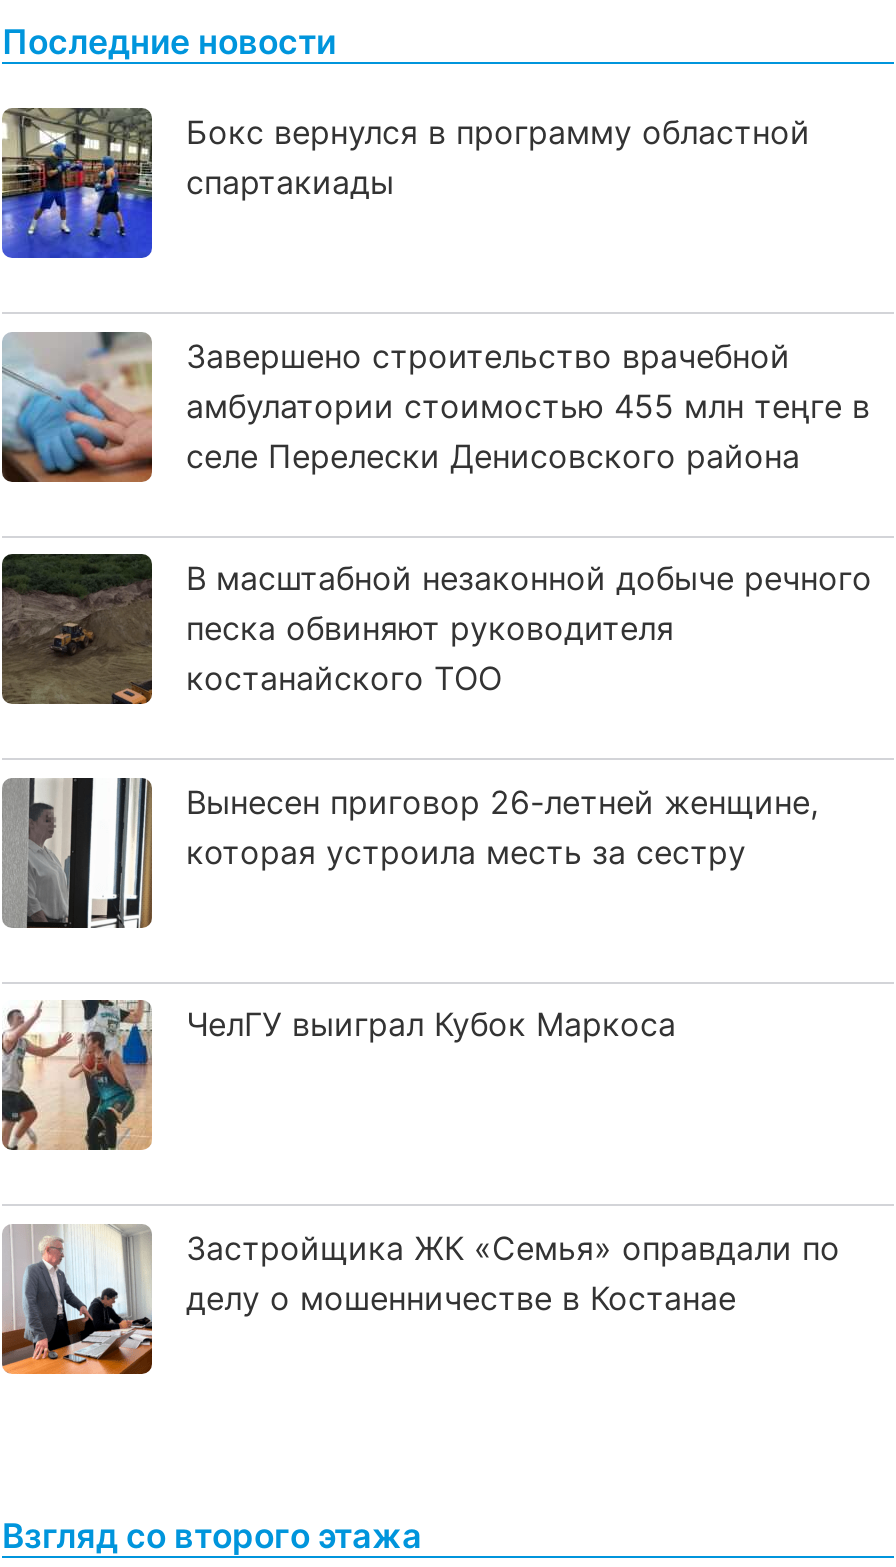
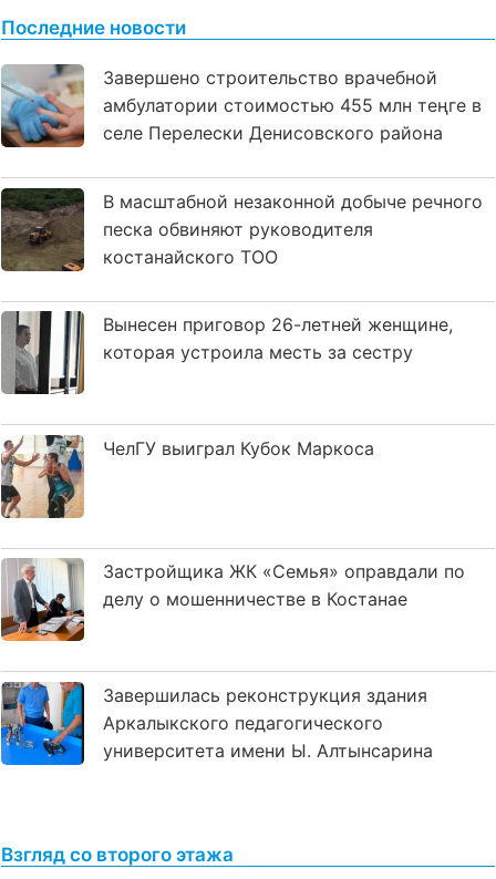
[6,108,810,260] [image] | Бокс вернулся в программу областной | спартакиады -> none
moved [0,328,872,1318] -> [0,62,483,610]: [image] | Завершено строительство врачебной | амбулатории стоимостью 455 млн теңге в | ... | Застройщика ЖК «Семья» оправдали по | делу о мошенничестве в Костанае
none -> [3,682,433,766] [image] | Завершилась реконструкция здания | Аркалыкского педагогического | университета имени Ы. Алтынсарина

